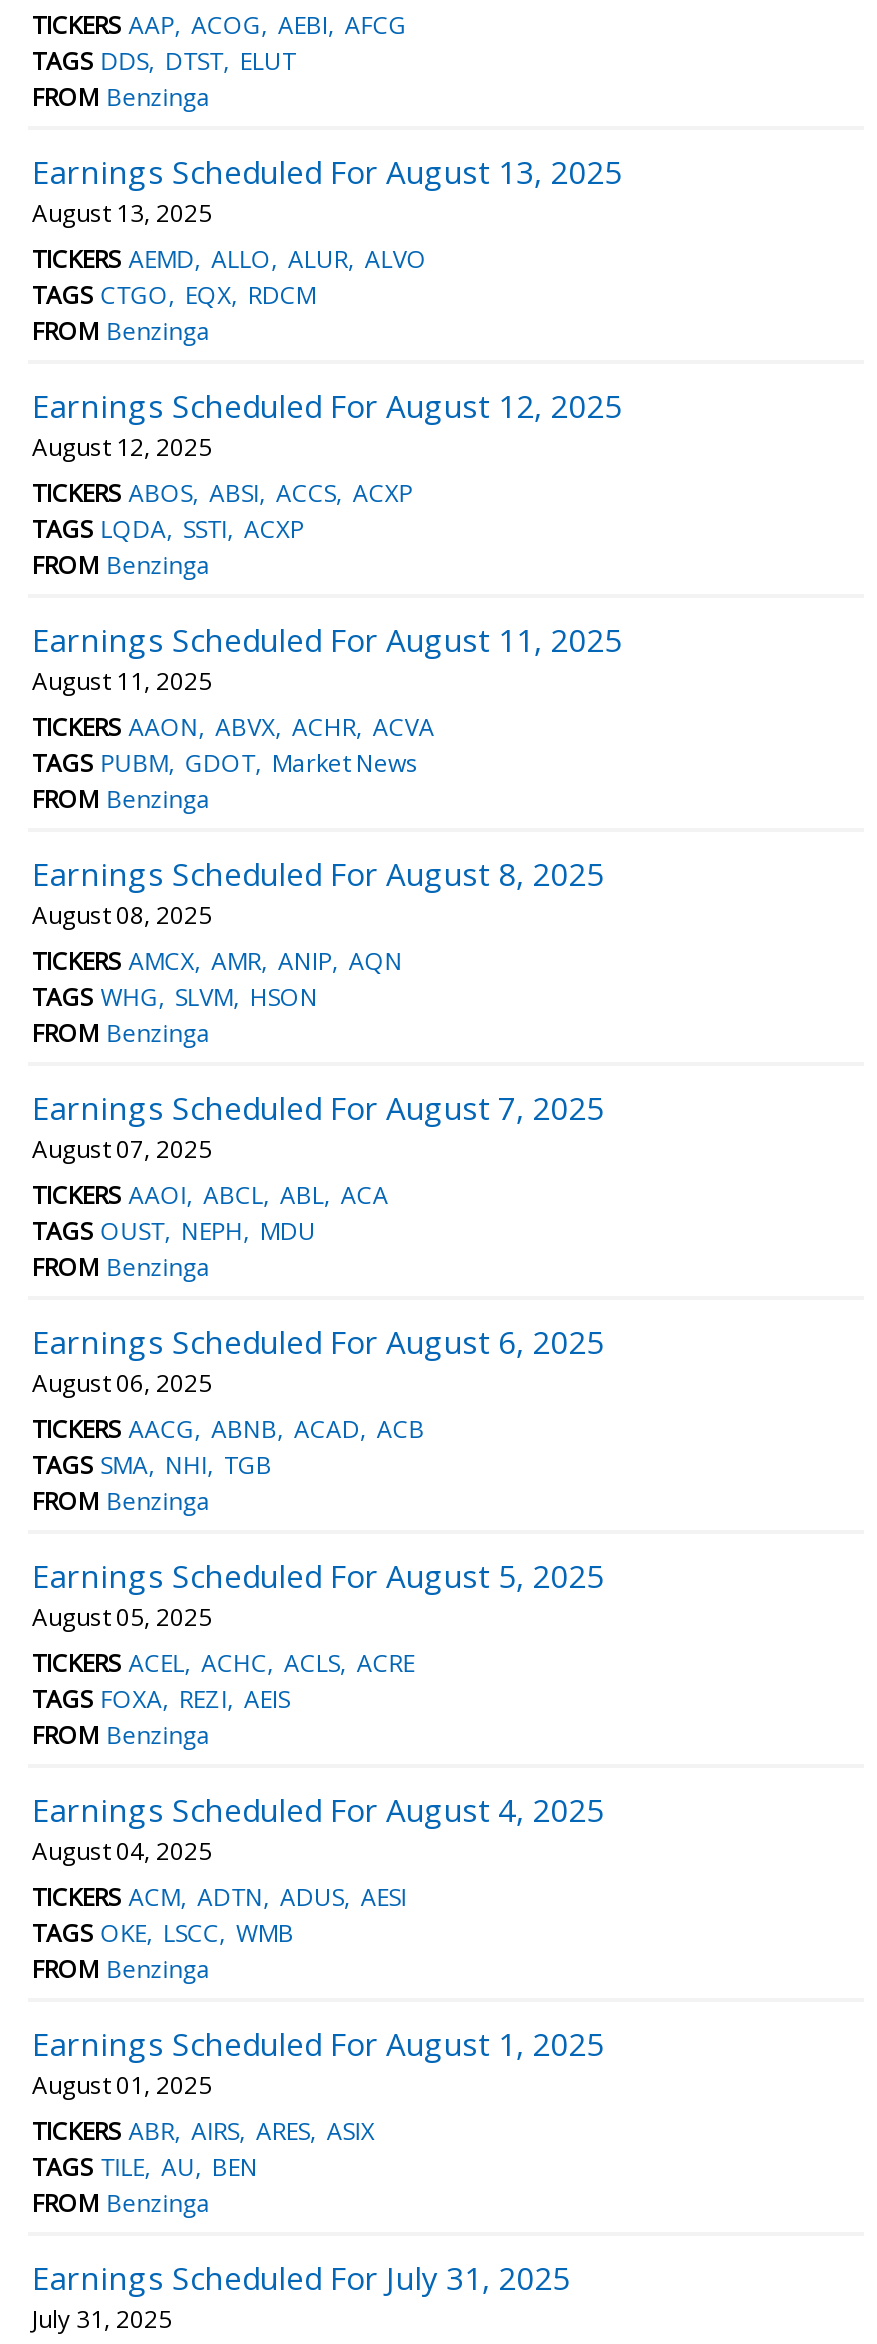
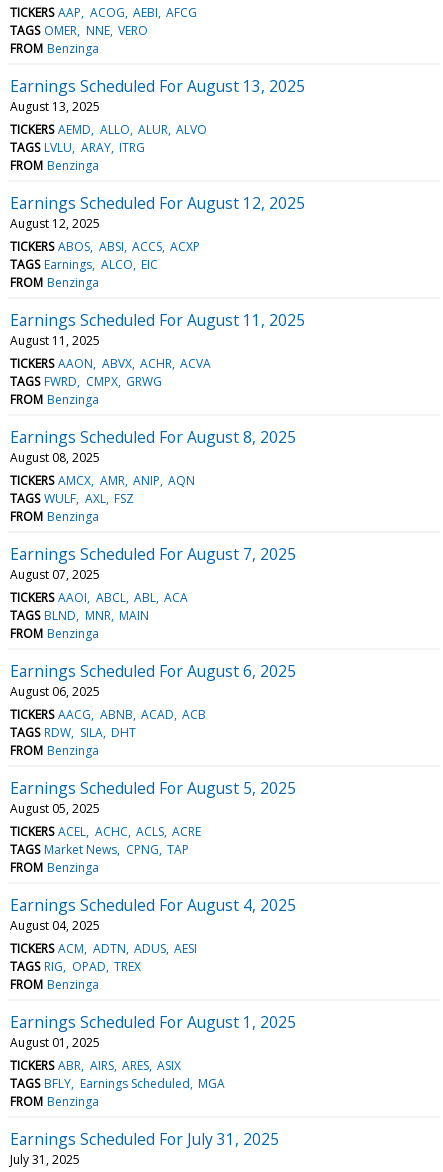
[32,44,296,78] TAGS DDS DTST ELUT -> [10,22,148,39] TAGS OMER NNE VERO
[32,278,316,312] TAGS CTGO EQX RDCM -> [10,139,145,156] TAGS LVLU ARAY ITRG
[32,512,304,546] TAGS LQDA SSTI ACXP -> [10,256,158,273] TAGS Earnings ALCO EIC
[32,746,418,780] TAGS PUBM GDOT Market News -> [10,373,162,390] TAGS FWRD CMPX GRWG
[32,980,318,1014] TAGS WHG SLVM HSON -> [10,490,134,507] TAGS WULF AXL FSZ
[32,1214,316,1248] TAGS OUST NEPH MDU -> [10,607,149,624] TAGS BLND MNR MAIN
[32,1448,272,1482] TAGS SMA NHI TGB -> [10,724,136,741] TAGS RDW SILA DHT
[32,1682,290,1716] TAGS FOXA REZI AEIS -> [10,841,189,858] TAGS Market News CPNG TAP
[32,1916,294,1950] TAGS OKE LSCC WMB -> [10,958,141,975] TAGS RIG OPAD TREX
[32,2150,258,2184] TAGS TILE AU BEN -> [10,1075,225,1092] TAGS BFLY Earnings Scheduled MGA

